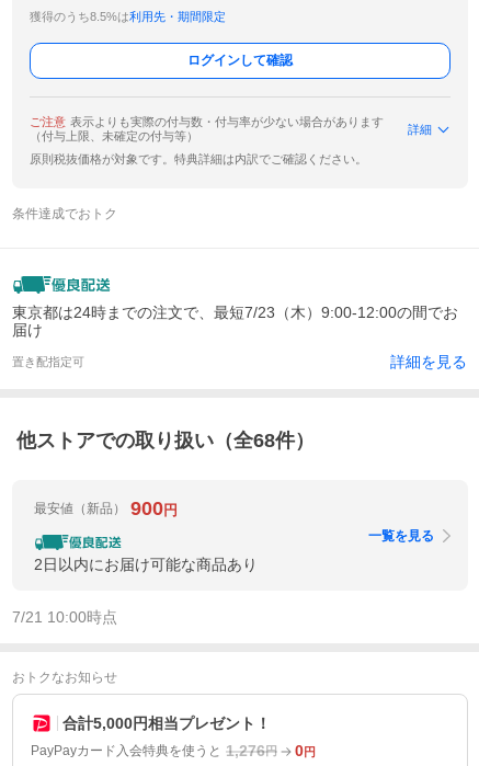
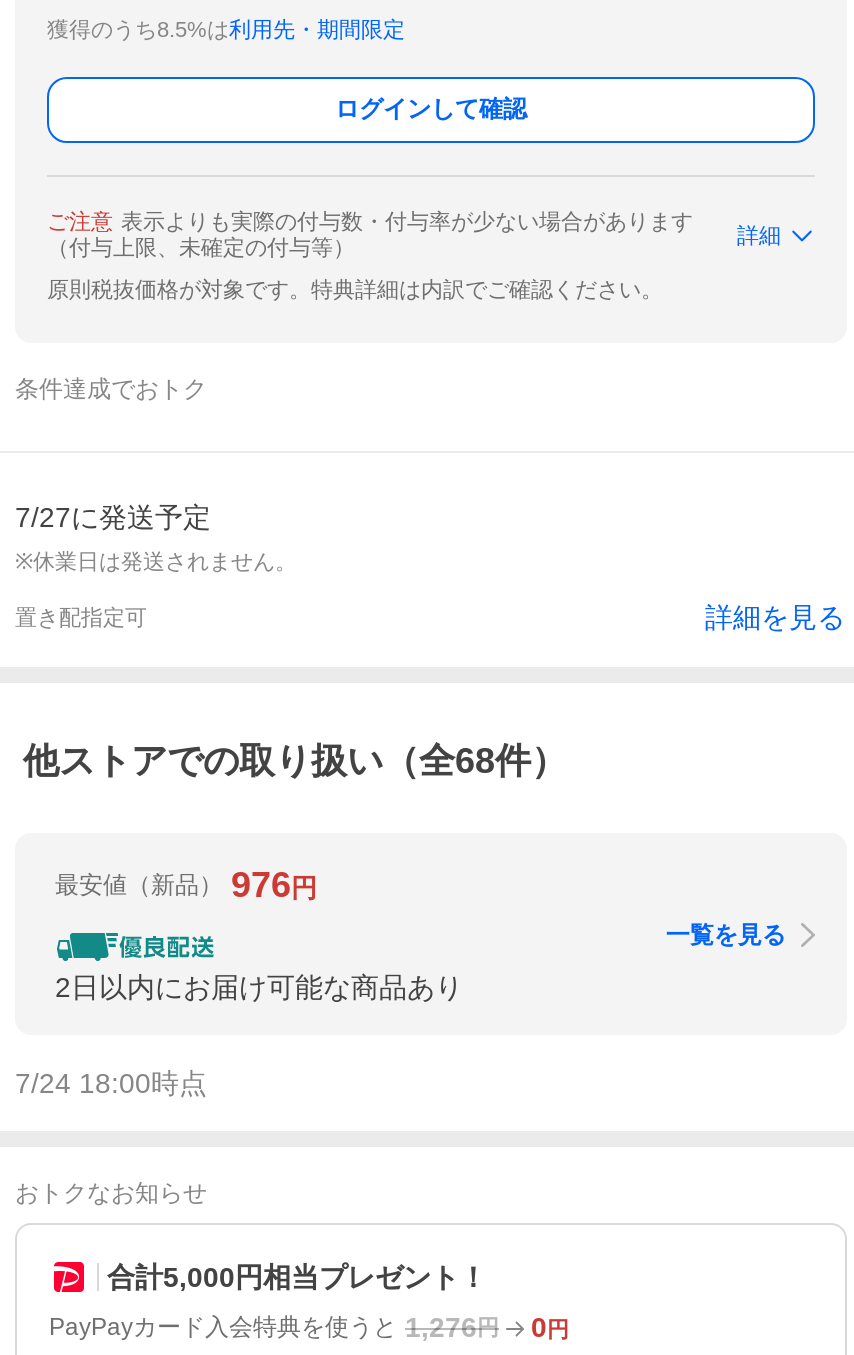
[12,304,458,339] 東京都は24時までの注文で、最短7/23（木）9:00-12:00の間でお | 届け -> [15,501,297,573] 7/27に発送予定 | ※休業日は発送されません。
[34,498,178,520] 最安値（新品） 900円 -> [55,866,317,906] 最安値（新品） 976円
[12,609,117,626] 7/21 10:00時点 -> [15,1068,207,1100] 7/24 18:00時点

